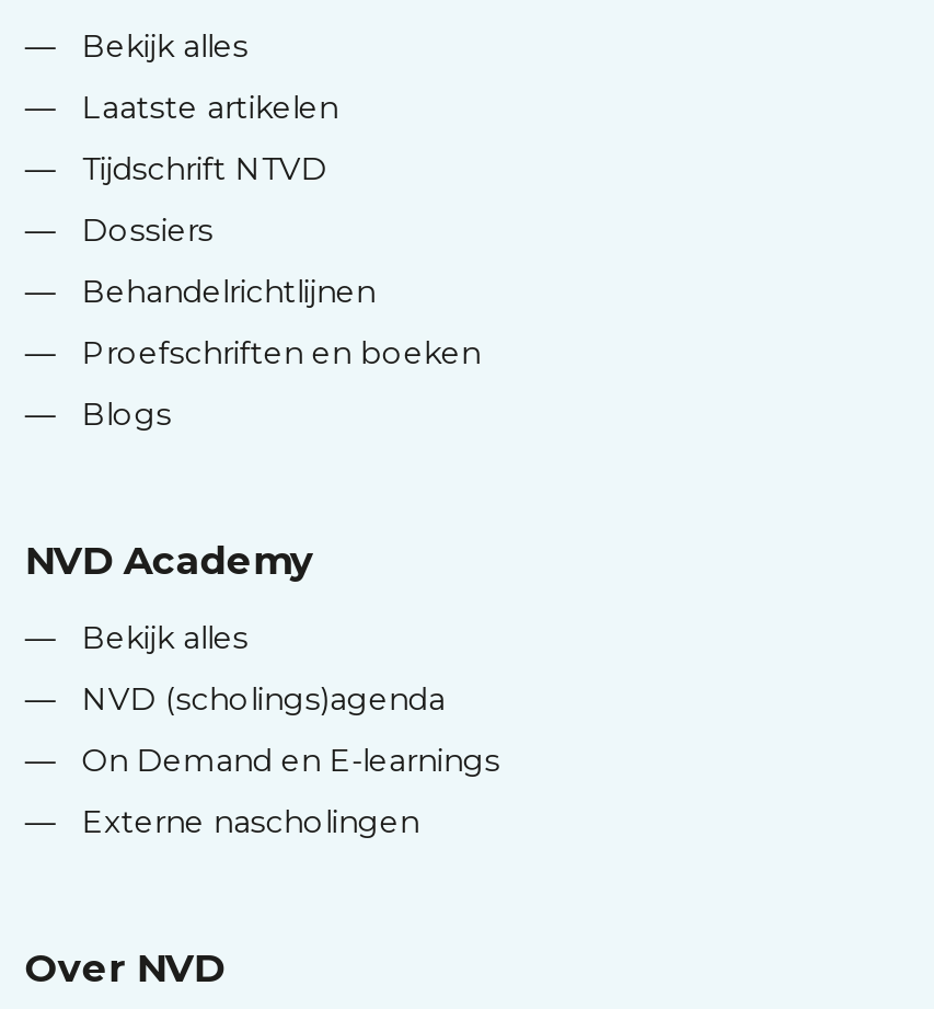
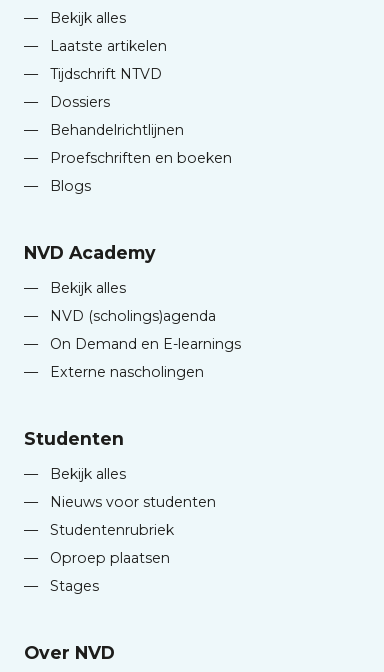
none -> [24,428,216,595] Studenten | — Bekijk alles | — Nieuws voor studenten | — Studentenrubriek | — Oproep plaatsen | — Stages

